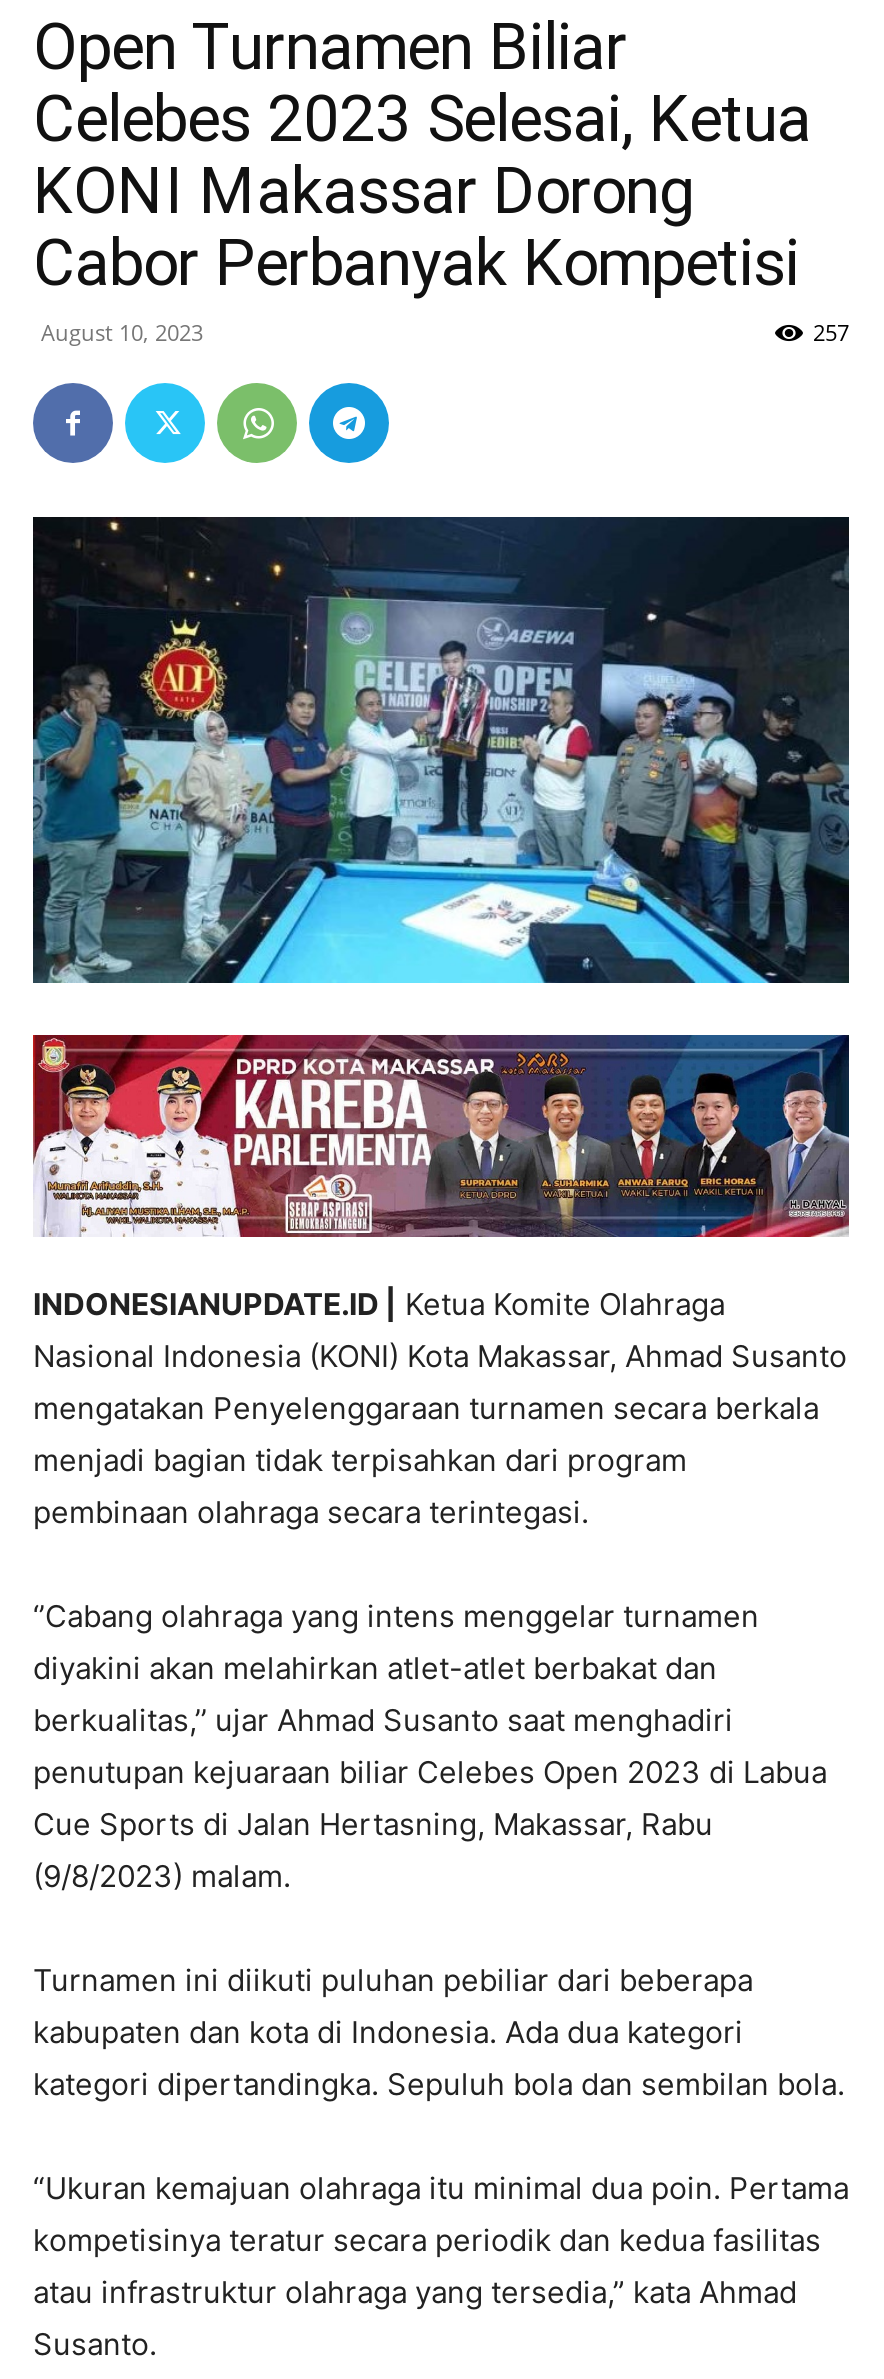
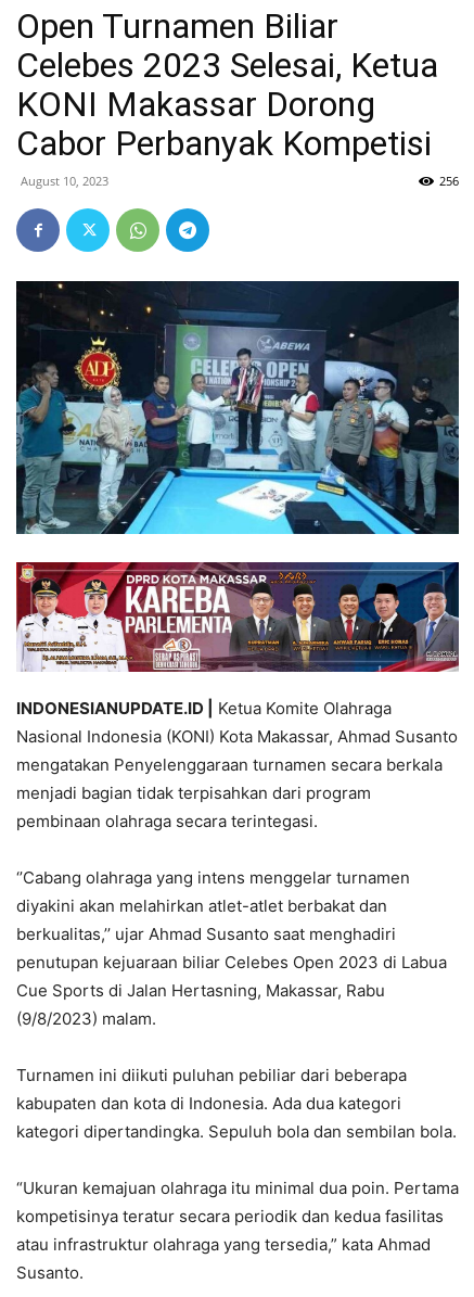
[813,317,849,347] 257 -> [439,173,459,189] 256

